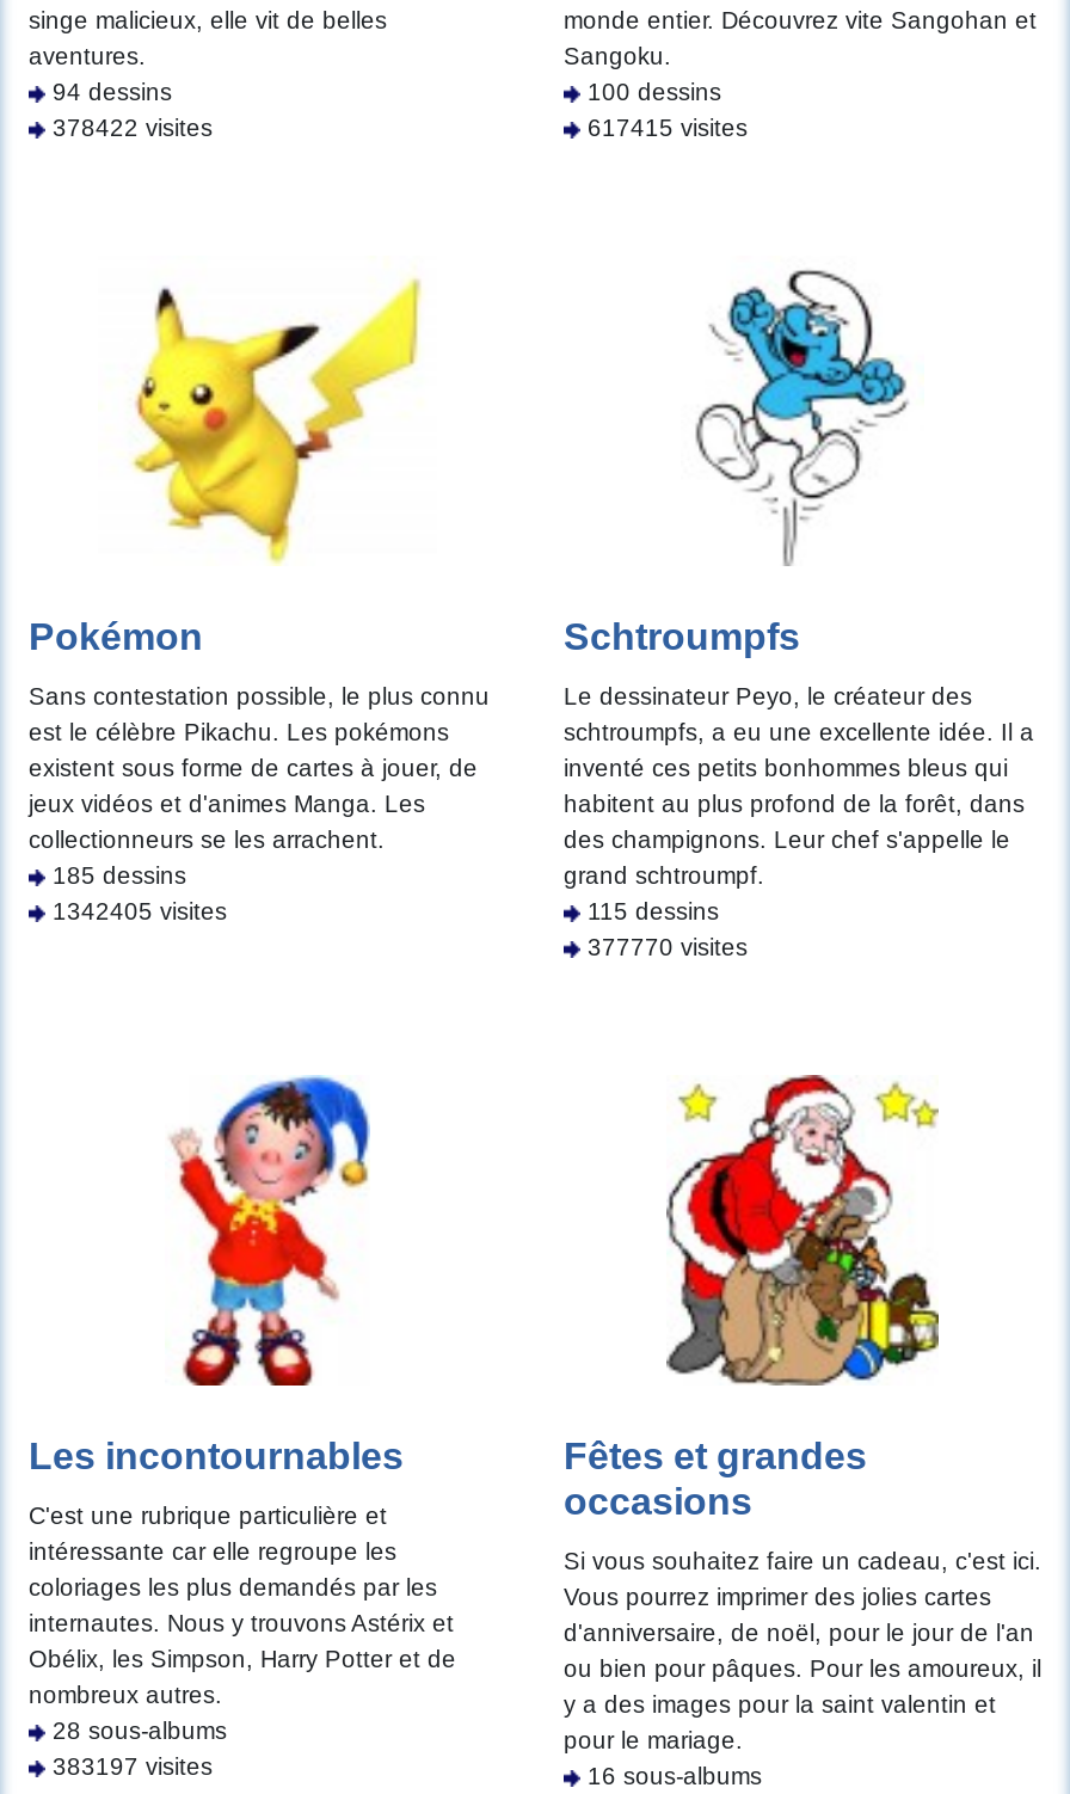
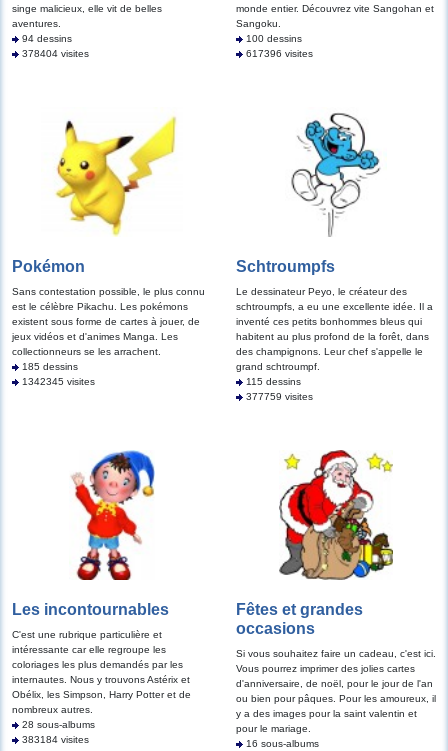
[45,115,213,141] 378422 visites -> [19,48,89,59] 378404 visites
[580,115,748,141] 617415 visites -> [243,48,313,59] 617396 visites
[45,898,227,924] 1342405 visites -> [19,376,95,387] 1342345 visites
[580,934,748,960] 377770 visites -> [243,391,313,402] 377759 visites
[45,1753,213,1780] 383197 visites -> [19,734,89,745] 383184 visites

